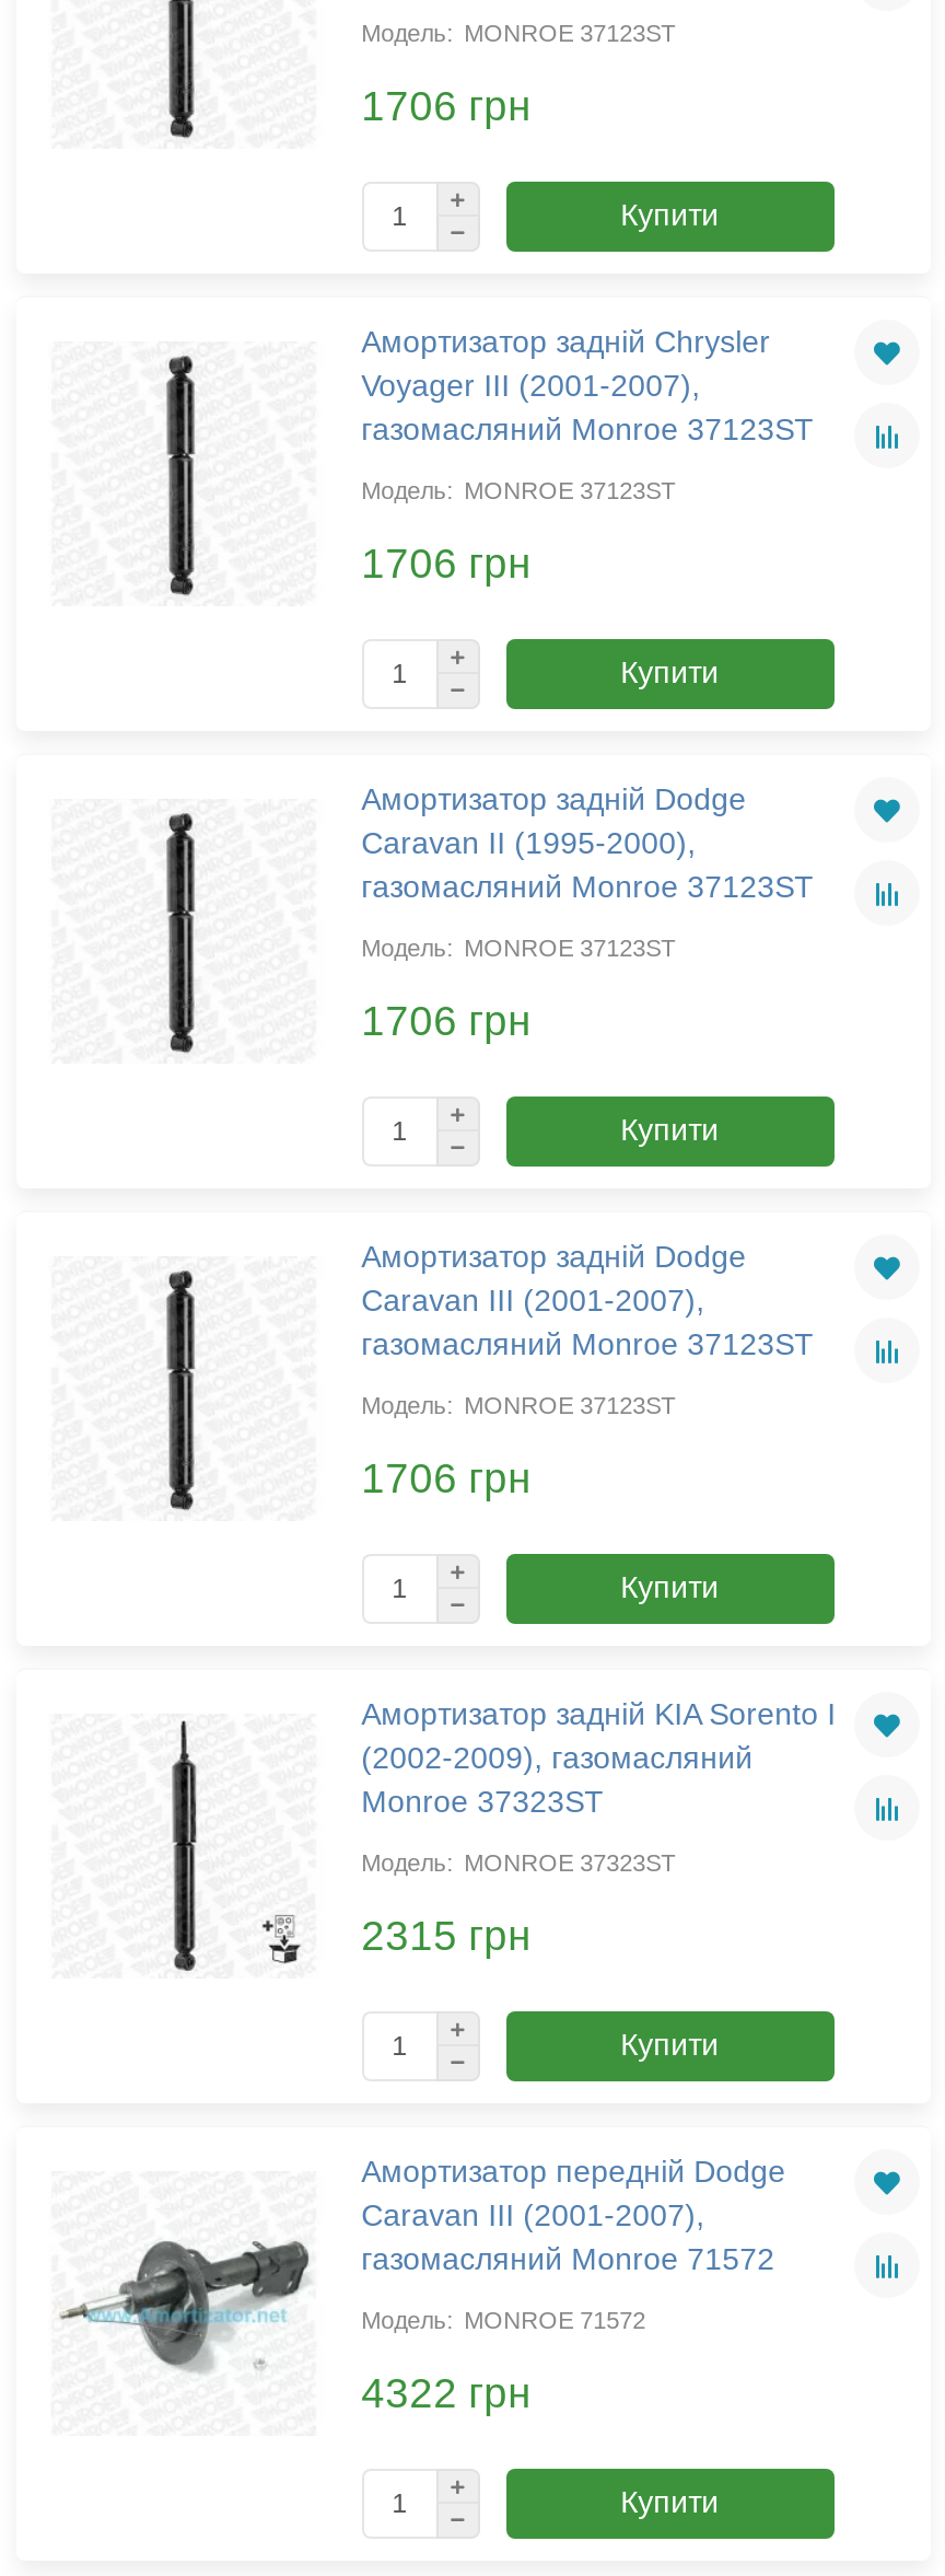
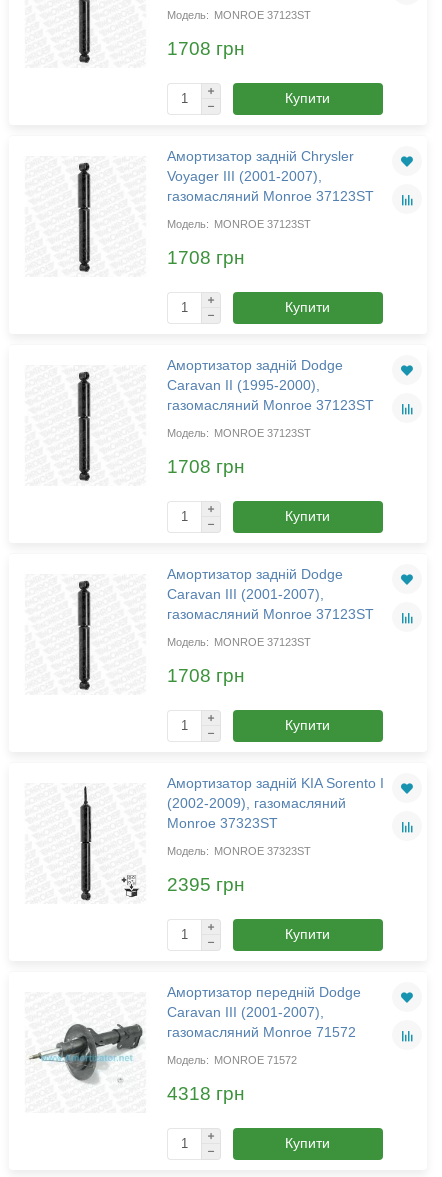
[361,82,532,128] 1706 грн -> [167,37,245,58] 1708 грн
[361,539,532,585] 1706 грн -> [167,246,245,267] 1708 грн
[361,997,532,1043] 1706 грн -> [167,455,245,476] 1708 грн
[361,1454,532,1500] 1706 грн -> [167,664,245,685] 1708 грн
[361,1912,532,1958] 2315 грн -> [167,873,245,894] 2395 грн
[361,2369,532,2415] 4322 грн -> [167,1082,245,1103] 4318 грн

